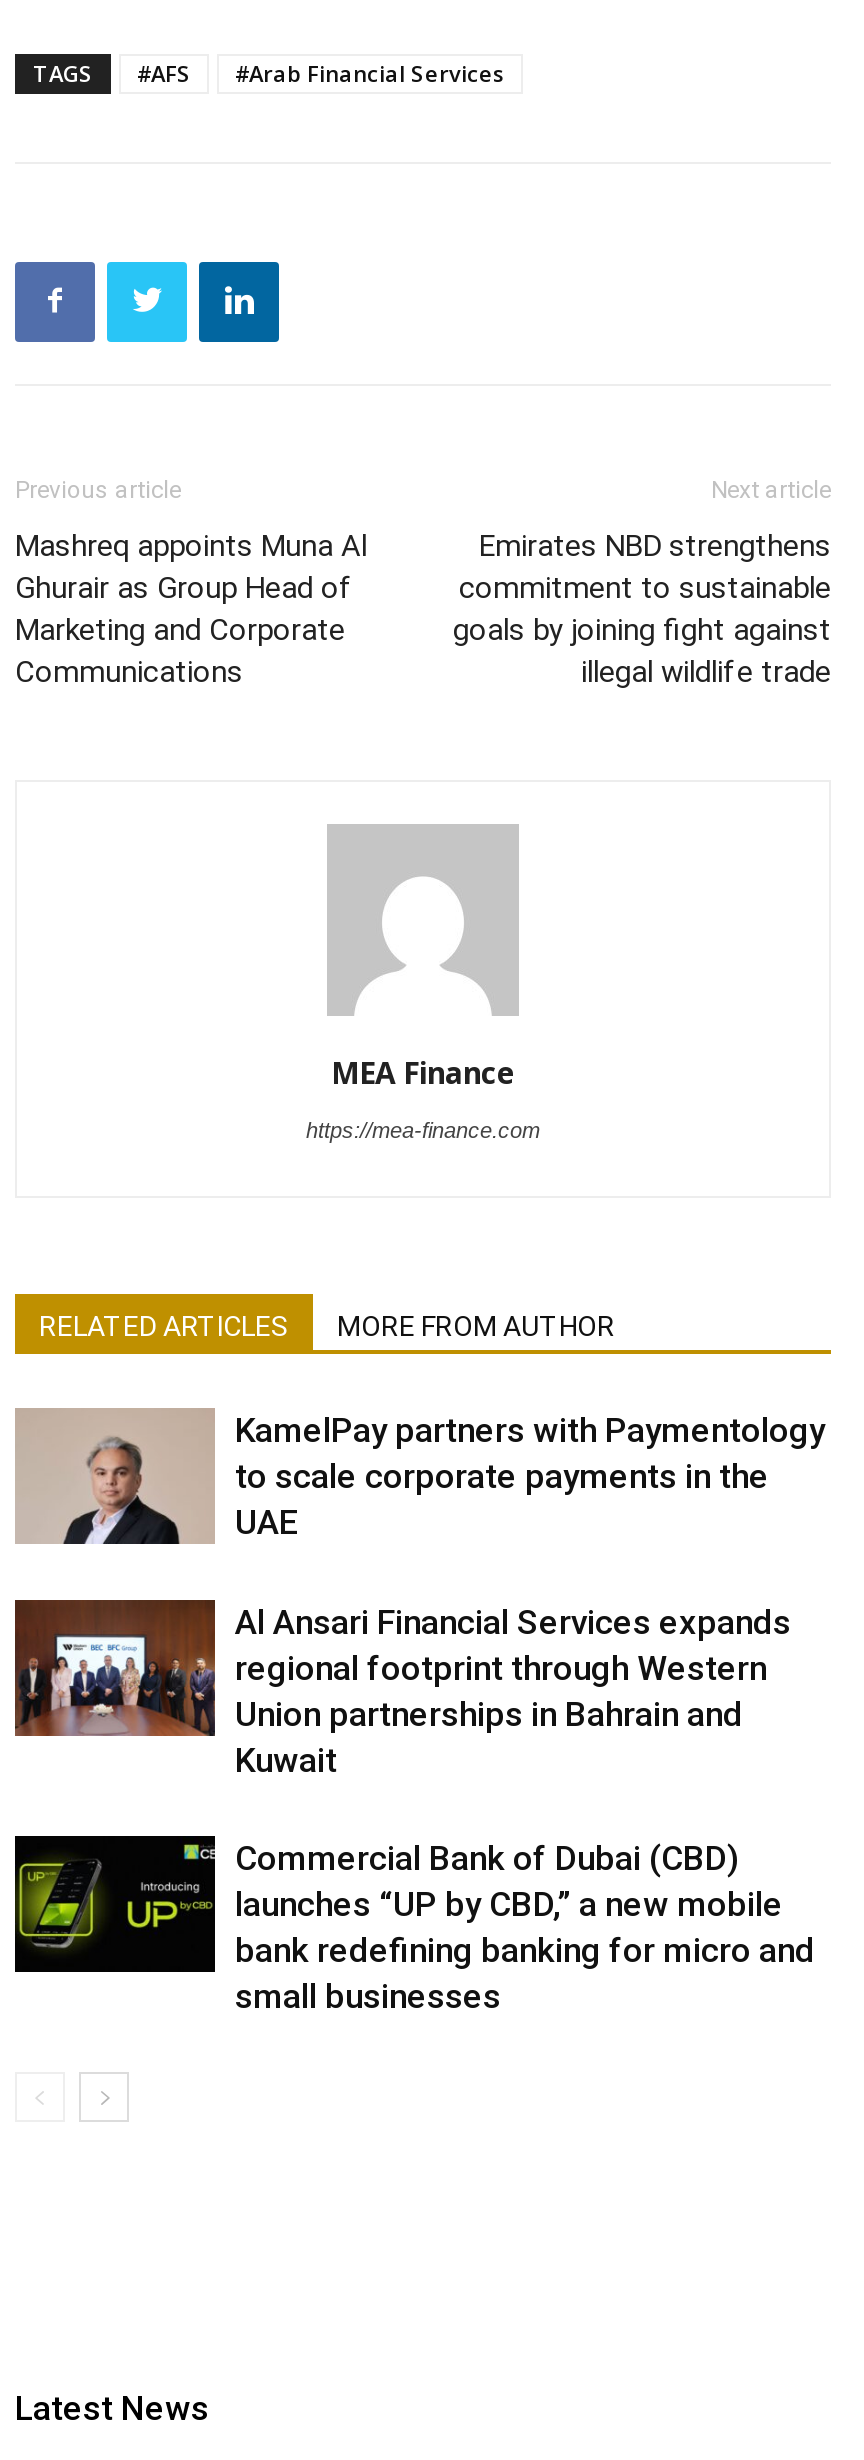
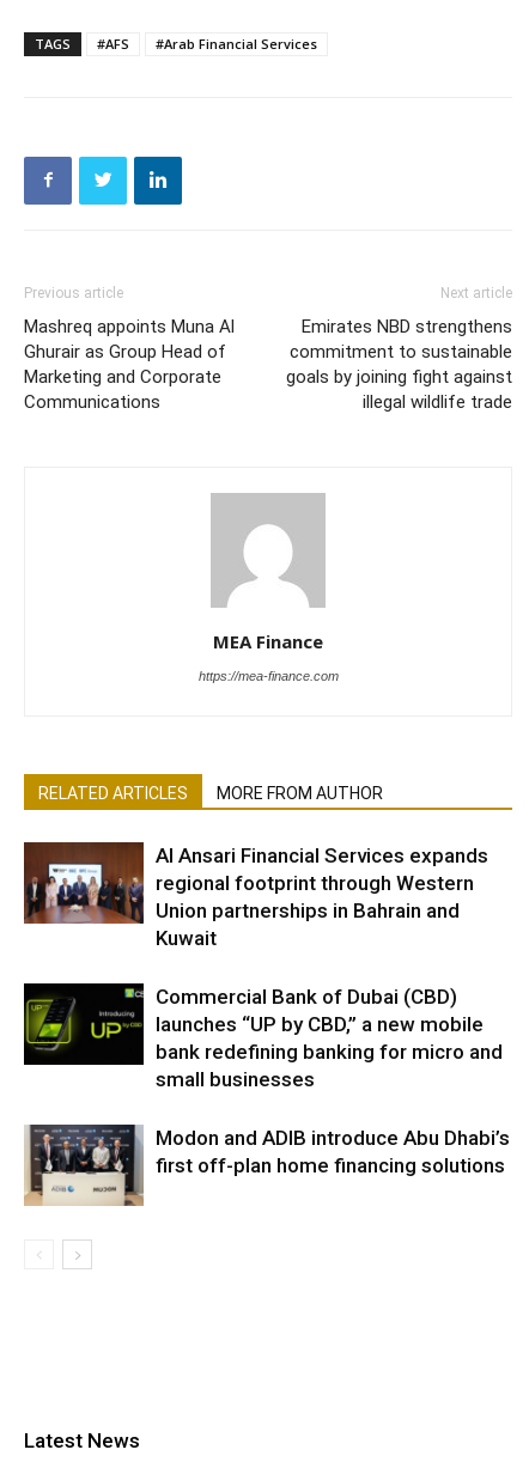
[17,1409,825,1546] [image] | KamelPay partners with Paymentology | to scale corporate payments in the | UAE -> none
moved [13,1601,815,2015] -> [23,843,503,1091]: [image] | Al Ansari Financial Services expands | regional footprint through Western | ... | bank redefining banking for micro and | small businesses
none -> [23,1123,510,1207] [image] | Modon and ADIB introduce Abu Dhabi’s | first off-plan home financing solutions

